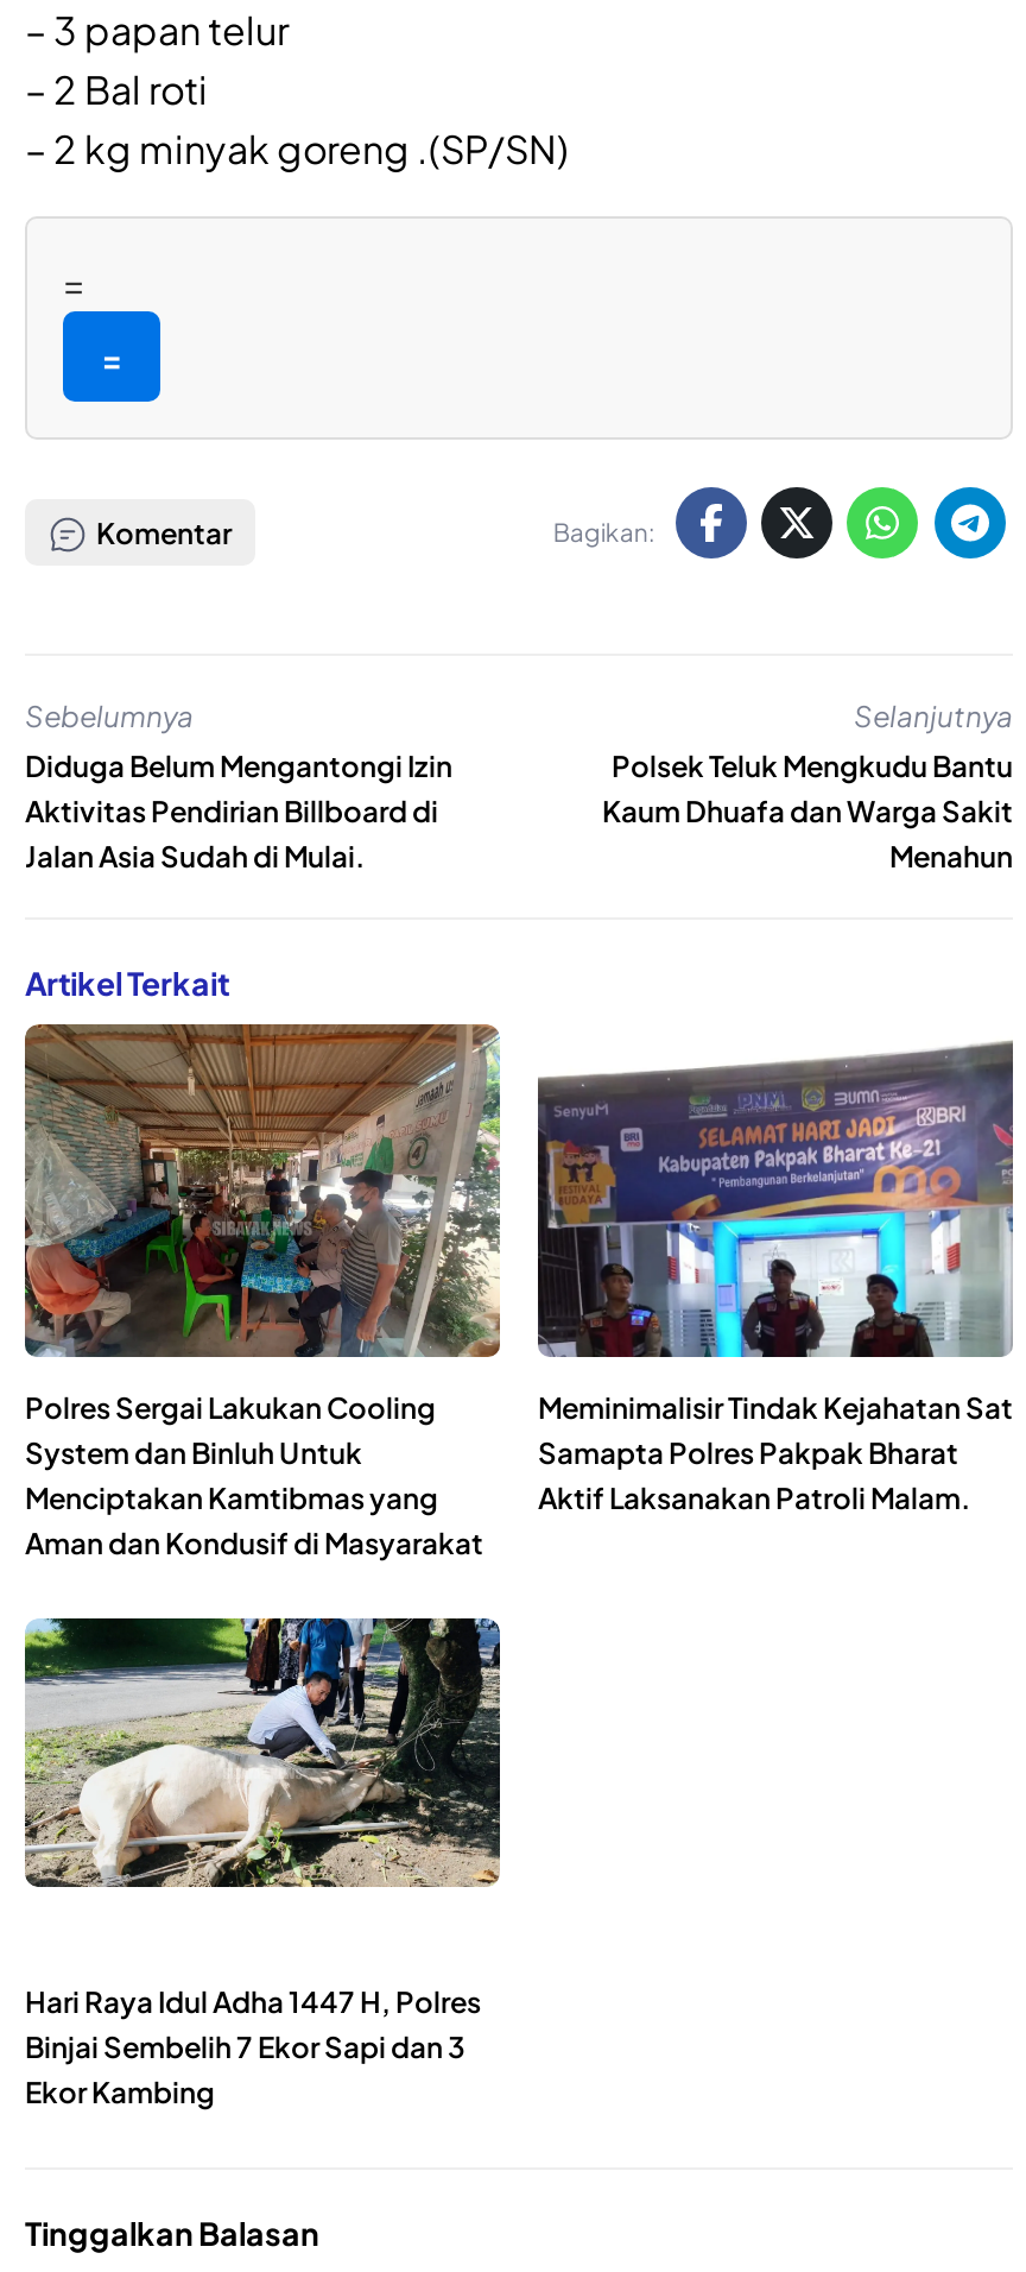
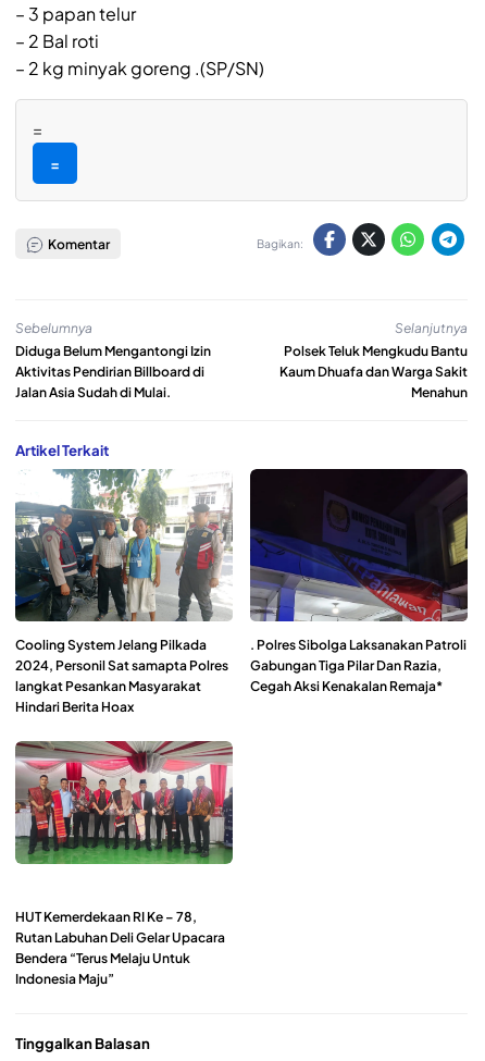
[23,1022,502,1562] [image] | Polres Sergai Lakukan Cooling | System dan Binluh Untuk | Menciptakan Kamtibmas yang | Aman dan Kondusif di Masyarakat -> [14,469,232,715] [image] | Cooling System Jelang Pilkada | 2024, Personil Sat samapta Polres | langkat Pesankan Masyarakat | Hindari Berita Hoax
[538,1024,1015,1516] [image] | Meminimalisir Tindak Kejahatan Sat | Samapta Polres Pakpak Bharat | Aktif Laksanakan Patroli Malam. -> [249,468,469,694] [image] | . Polres Sibolga Laksanakan Patroli | Gabungan Tiga Pilar Dan Razia, | Cegah Aksi Kenakalan Remaja*
[25,1616,502,1889] [image] -> [15,744,234,865] [image]
[25,1985,481,2111] Hari Raya Idul Adha 1447 H, Polres | Binjai Sembelih 7 Ekor Sapi dan 3 | Ekor Kambing -> [15,909,225,987] HUT Kemerdekaan RI Ke – 78, | Rutan Labuhan Deli Gelar Upacara | Bendera “Terus Melaju Untuk | Indonesia Maju”

